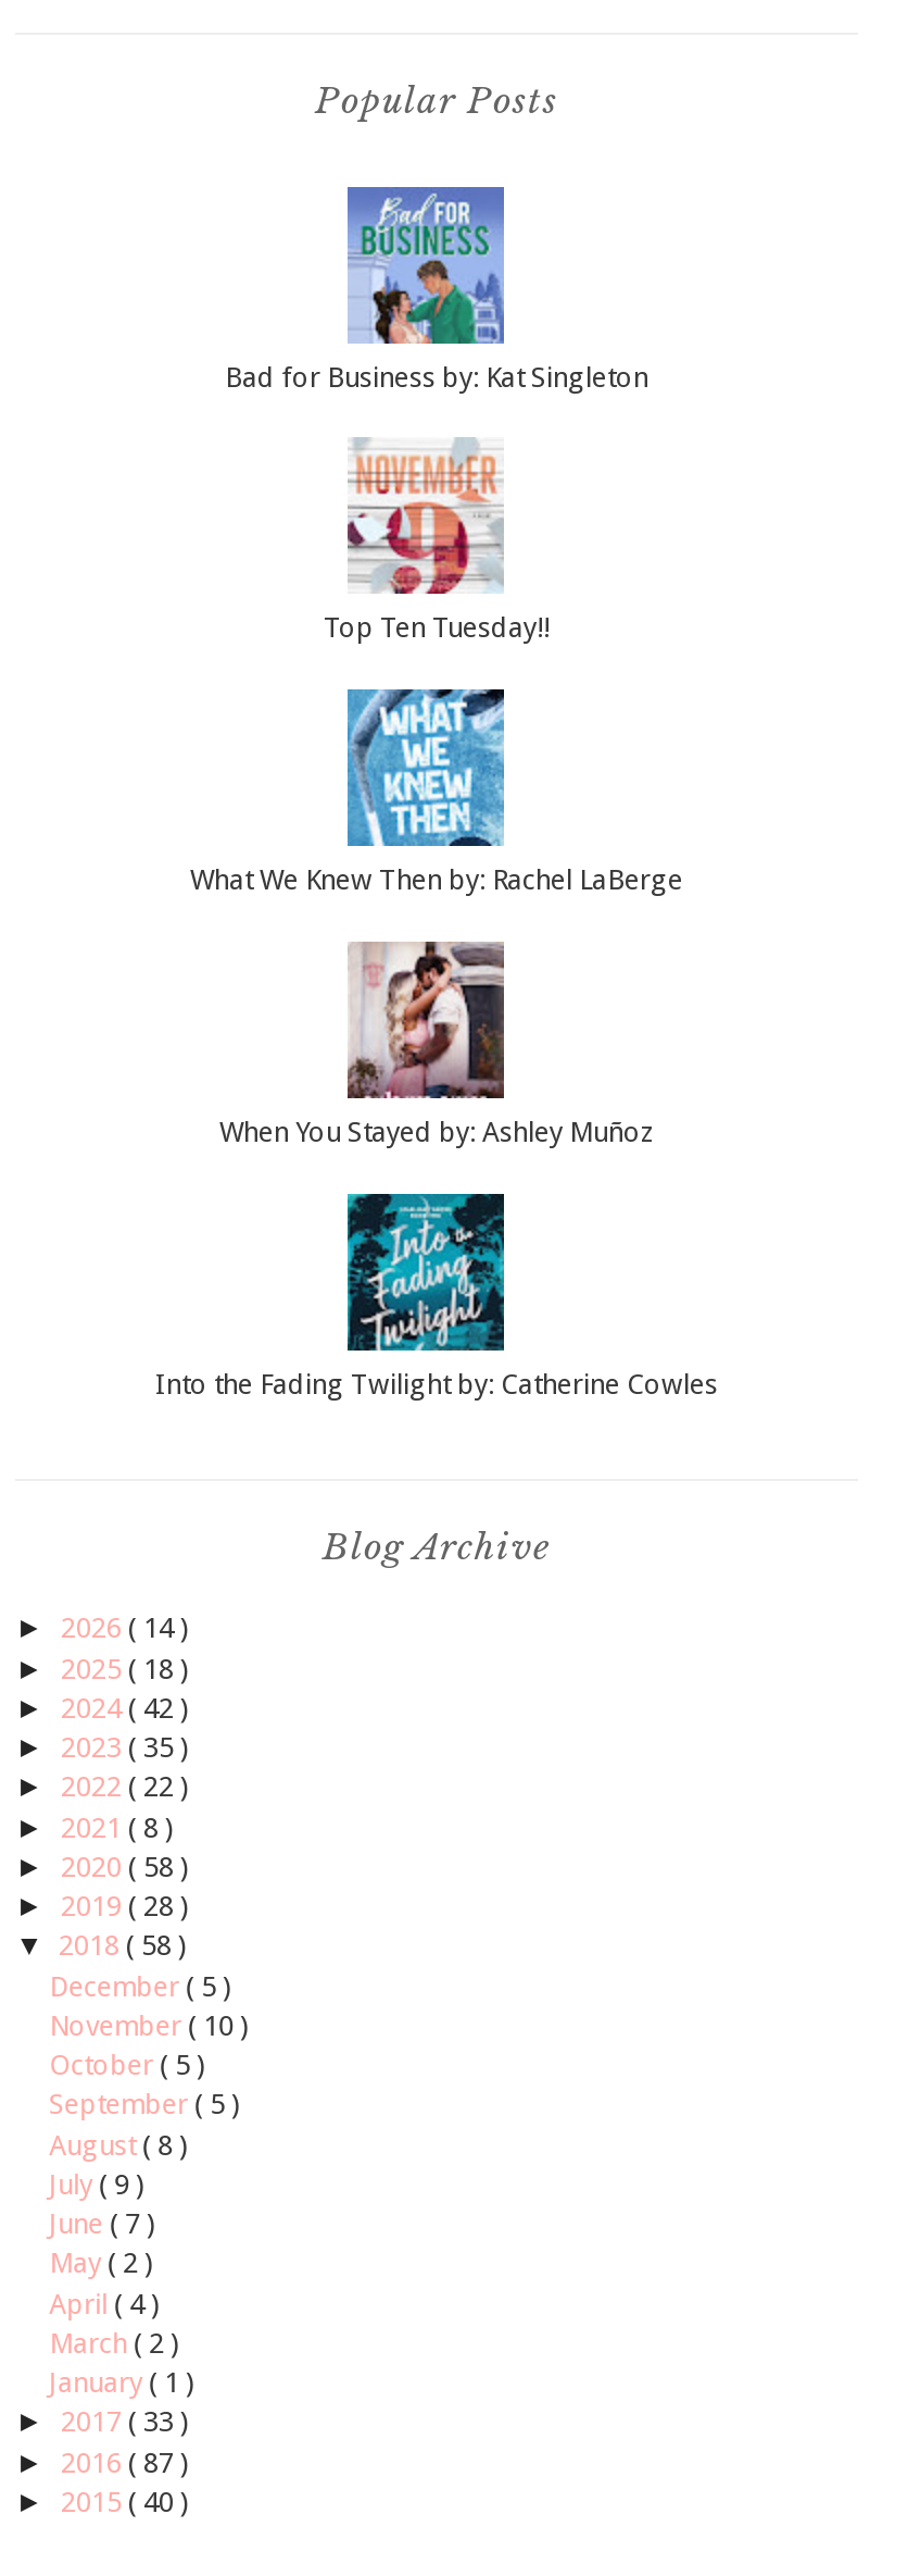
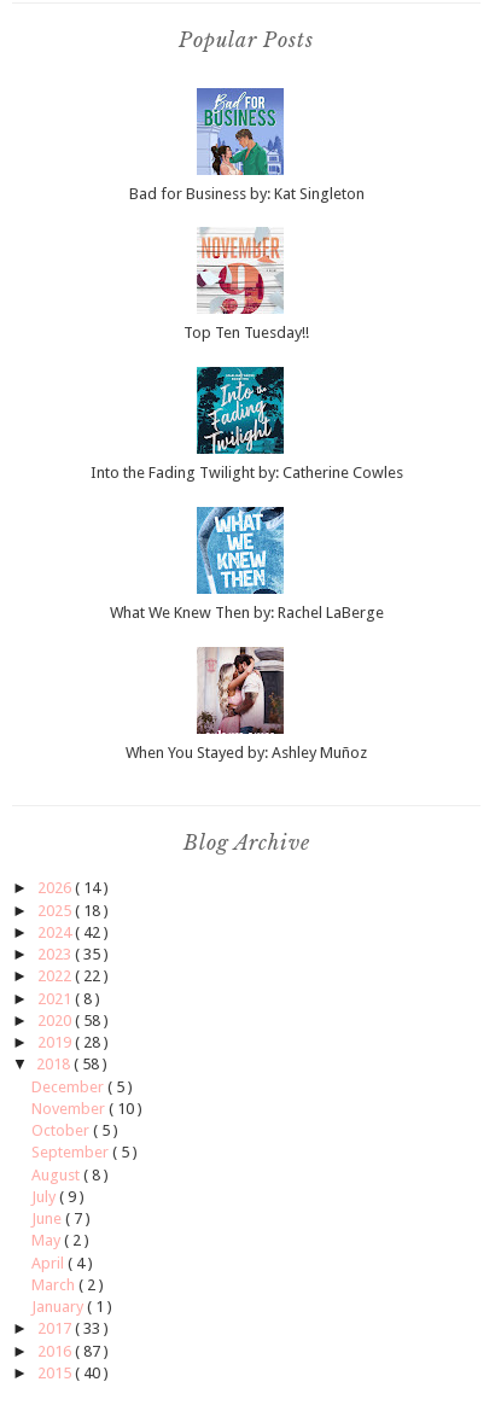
moved [190,685,683,1148] -> [109,505,383,761]: [image] | What We Knew Then by: Rachel LaBerge | When You Stayed by: Ashley Muñoz
moved [155,1192,718,1400] -> [90,366,403,482]: [image] | Into the Fading Twilight by: Catherine Cowles

